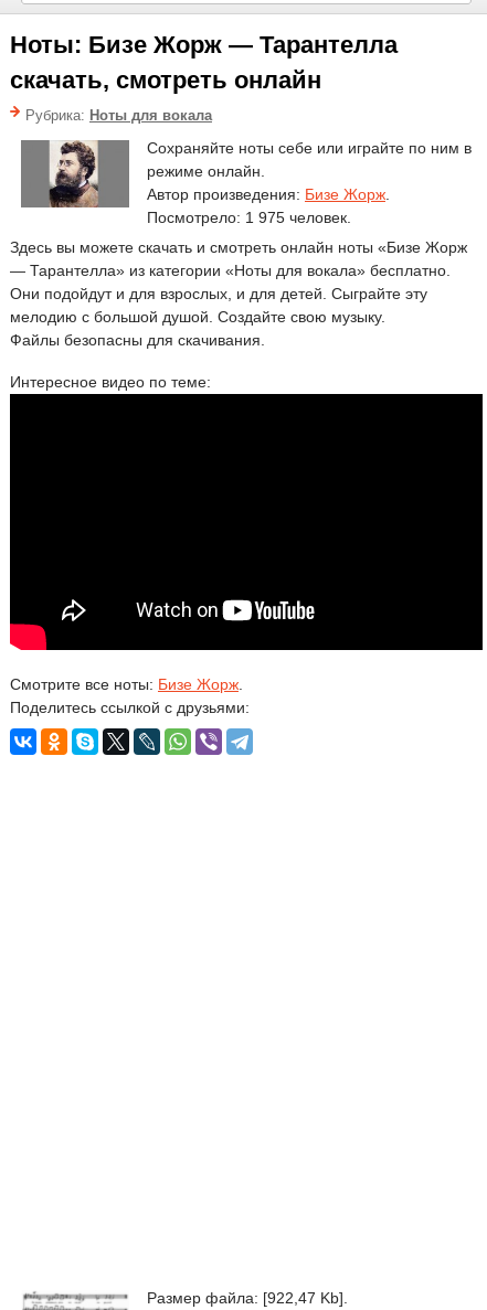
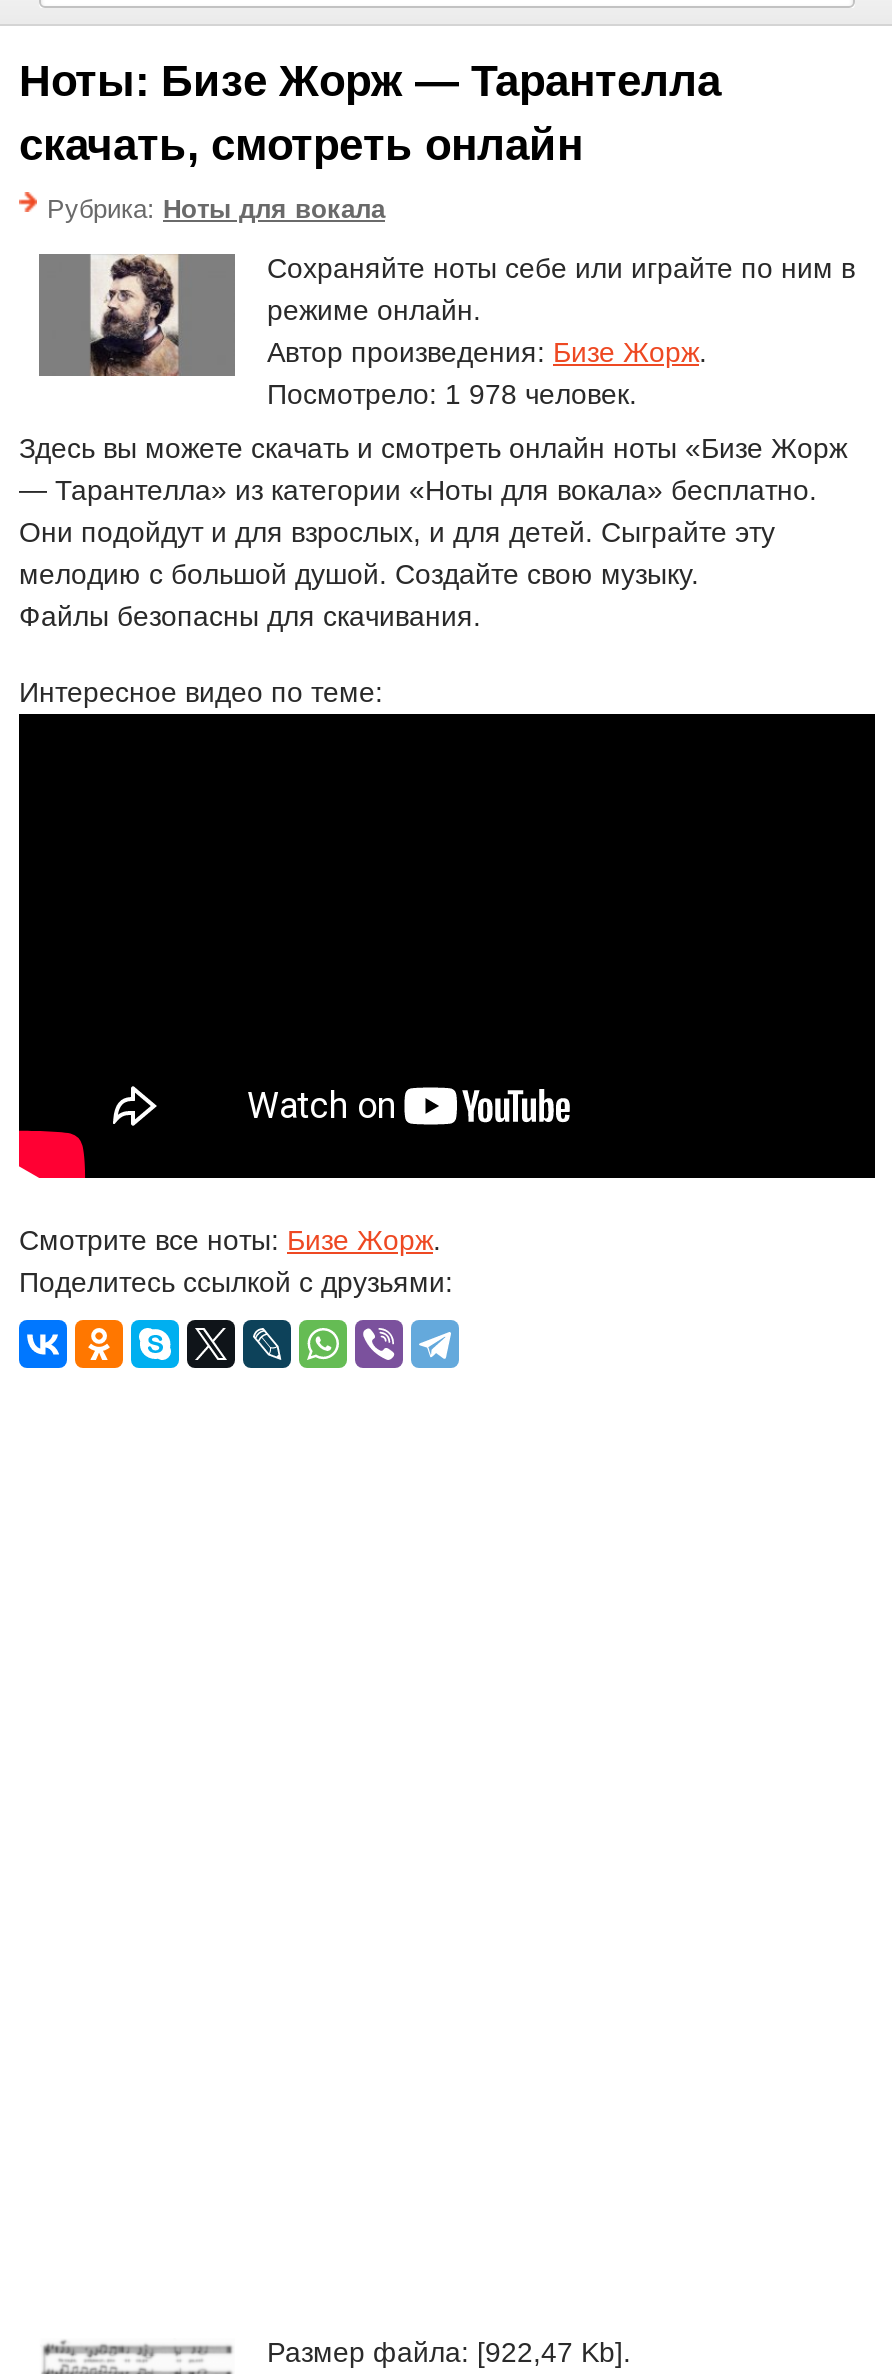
[147,209,351,226] Посмотрело: 1 975 человек. -> [267,378,637,410] Посмотрело: 1 978 человек.

